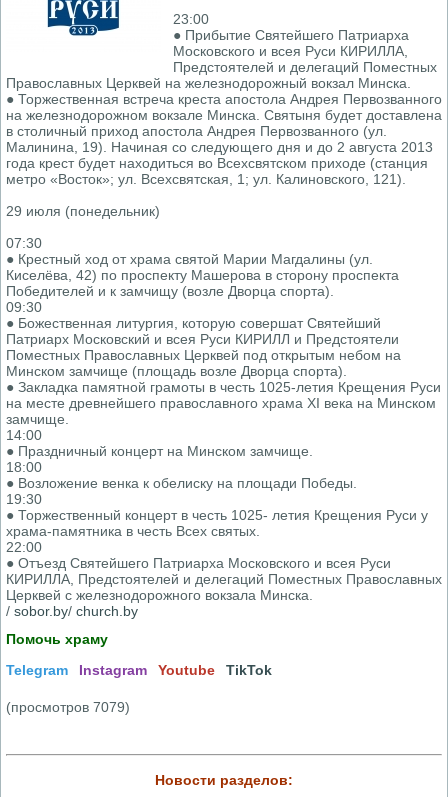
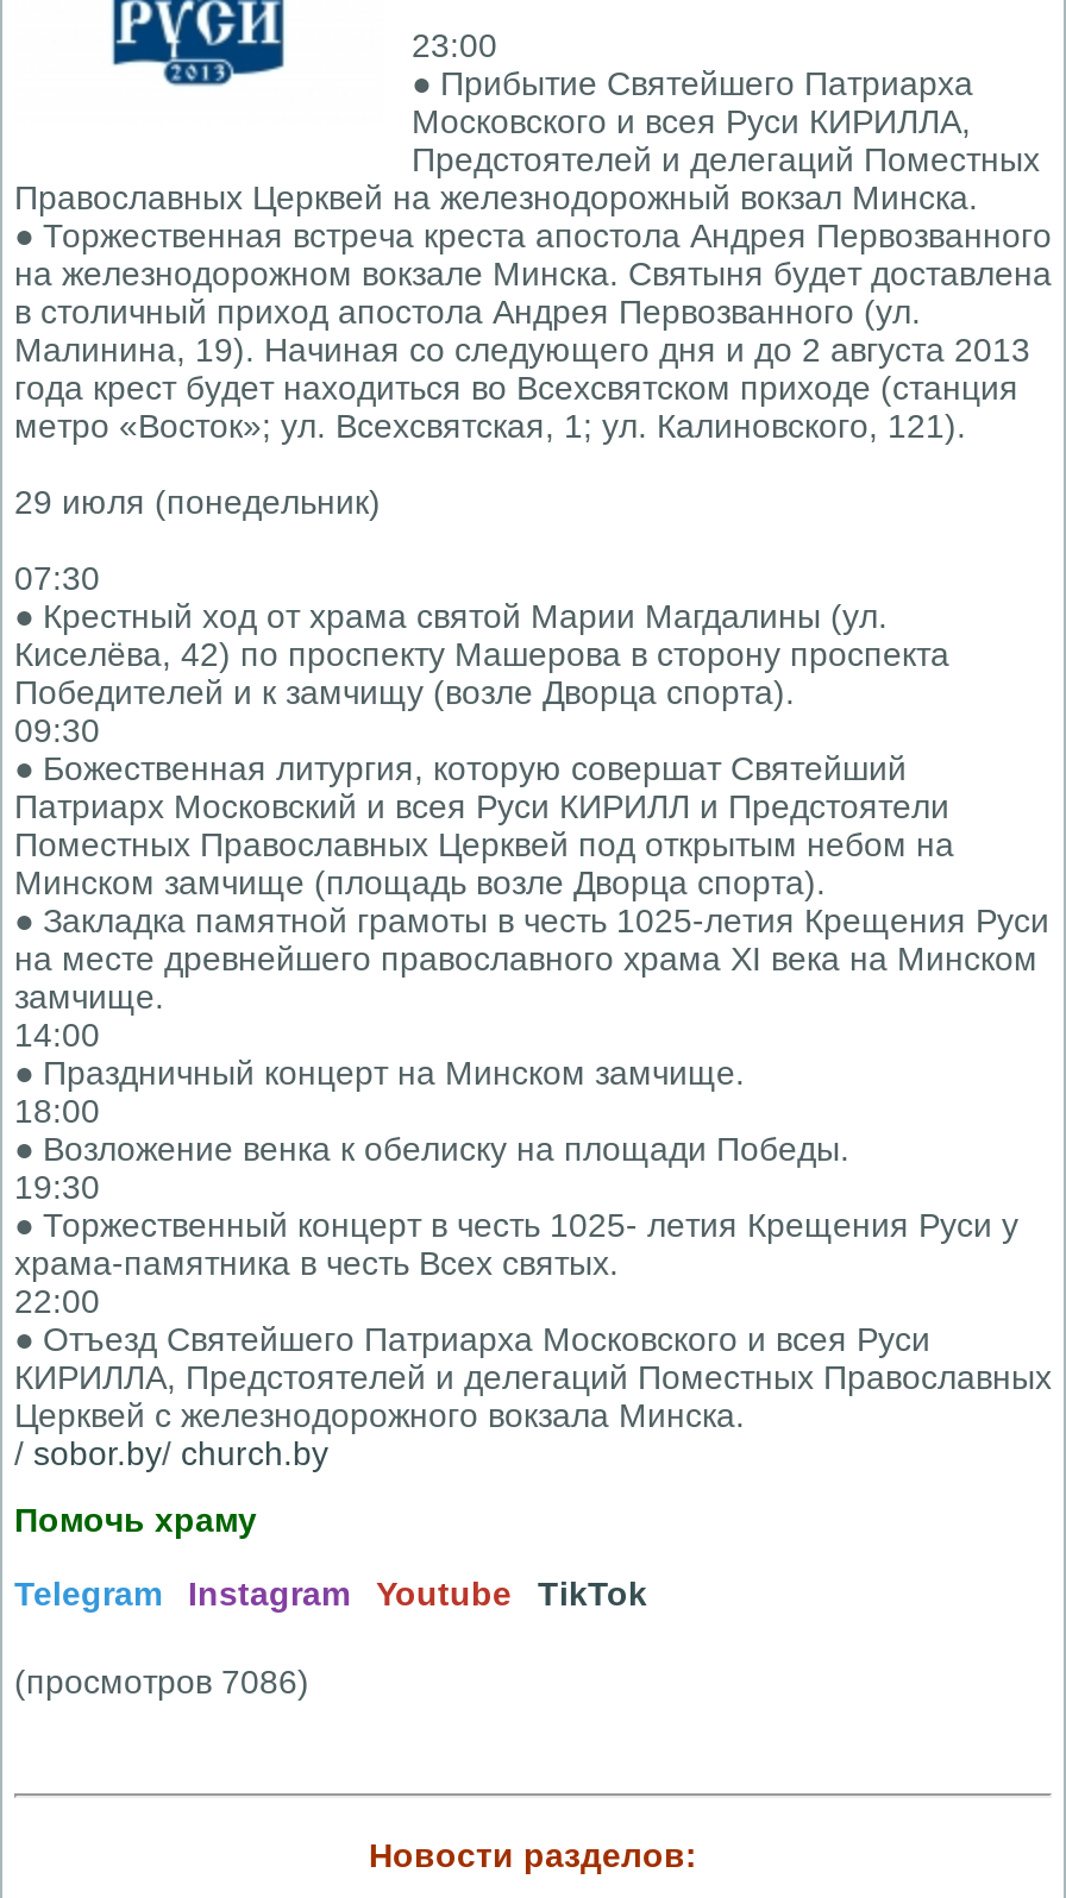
[6,699,130,715] (просмотров 7079) -> [14,1663,309,1701] (просмотров 7086)

